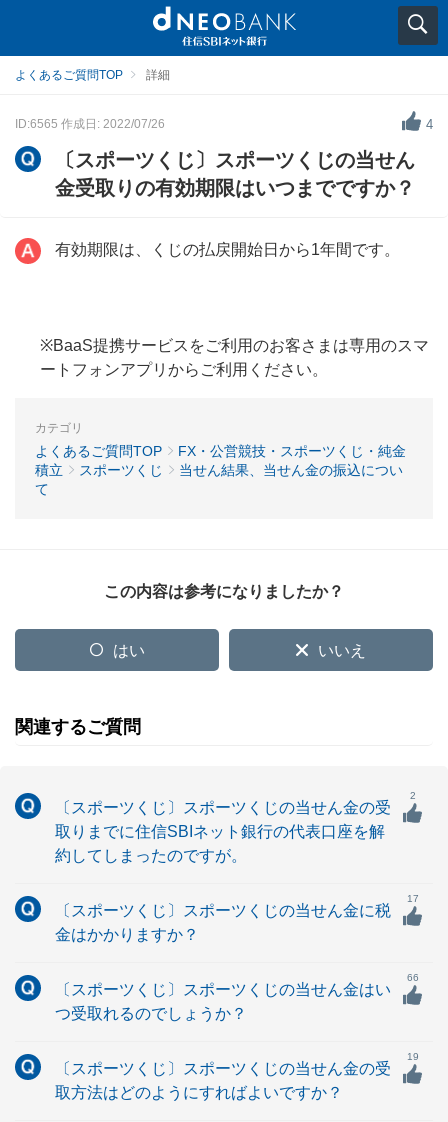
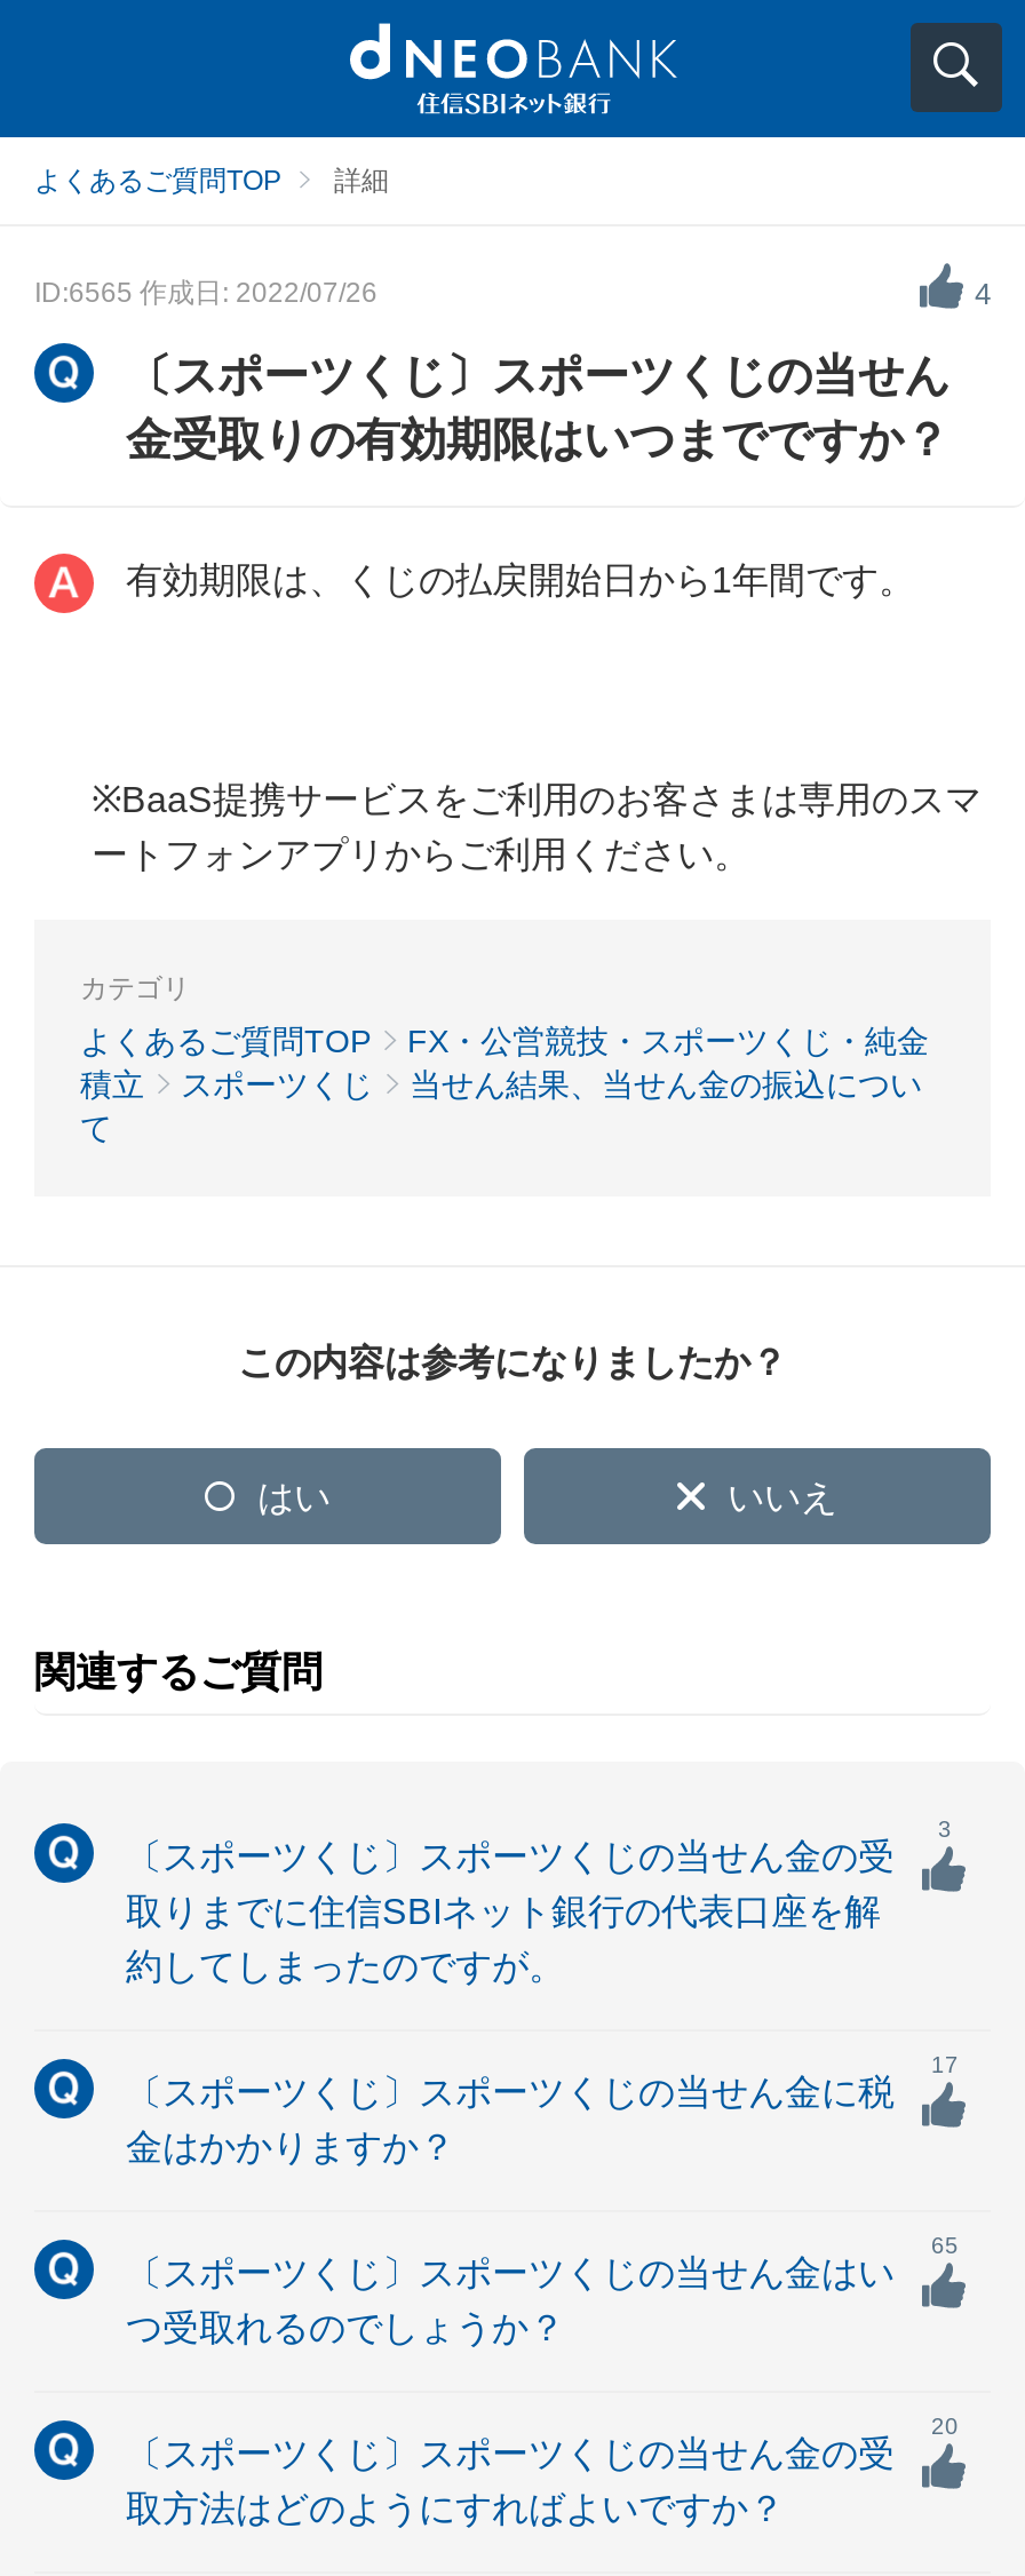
[410,790,416,801] 2 -> [938,1816,952,1842] 3
[407,972,419,983] 66 -> [931,2233,959,2258] 65
[407,1051,419,1062] 19 -> [931,2414,959,2439] 20

